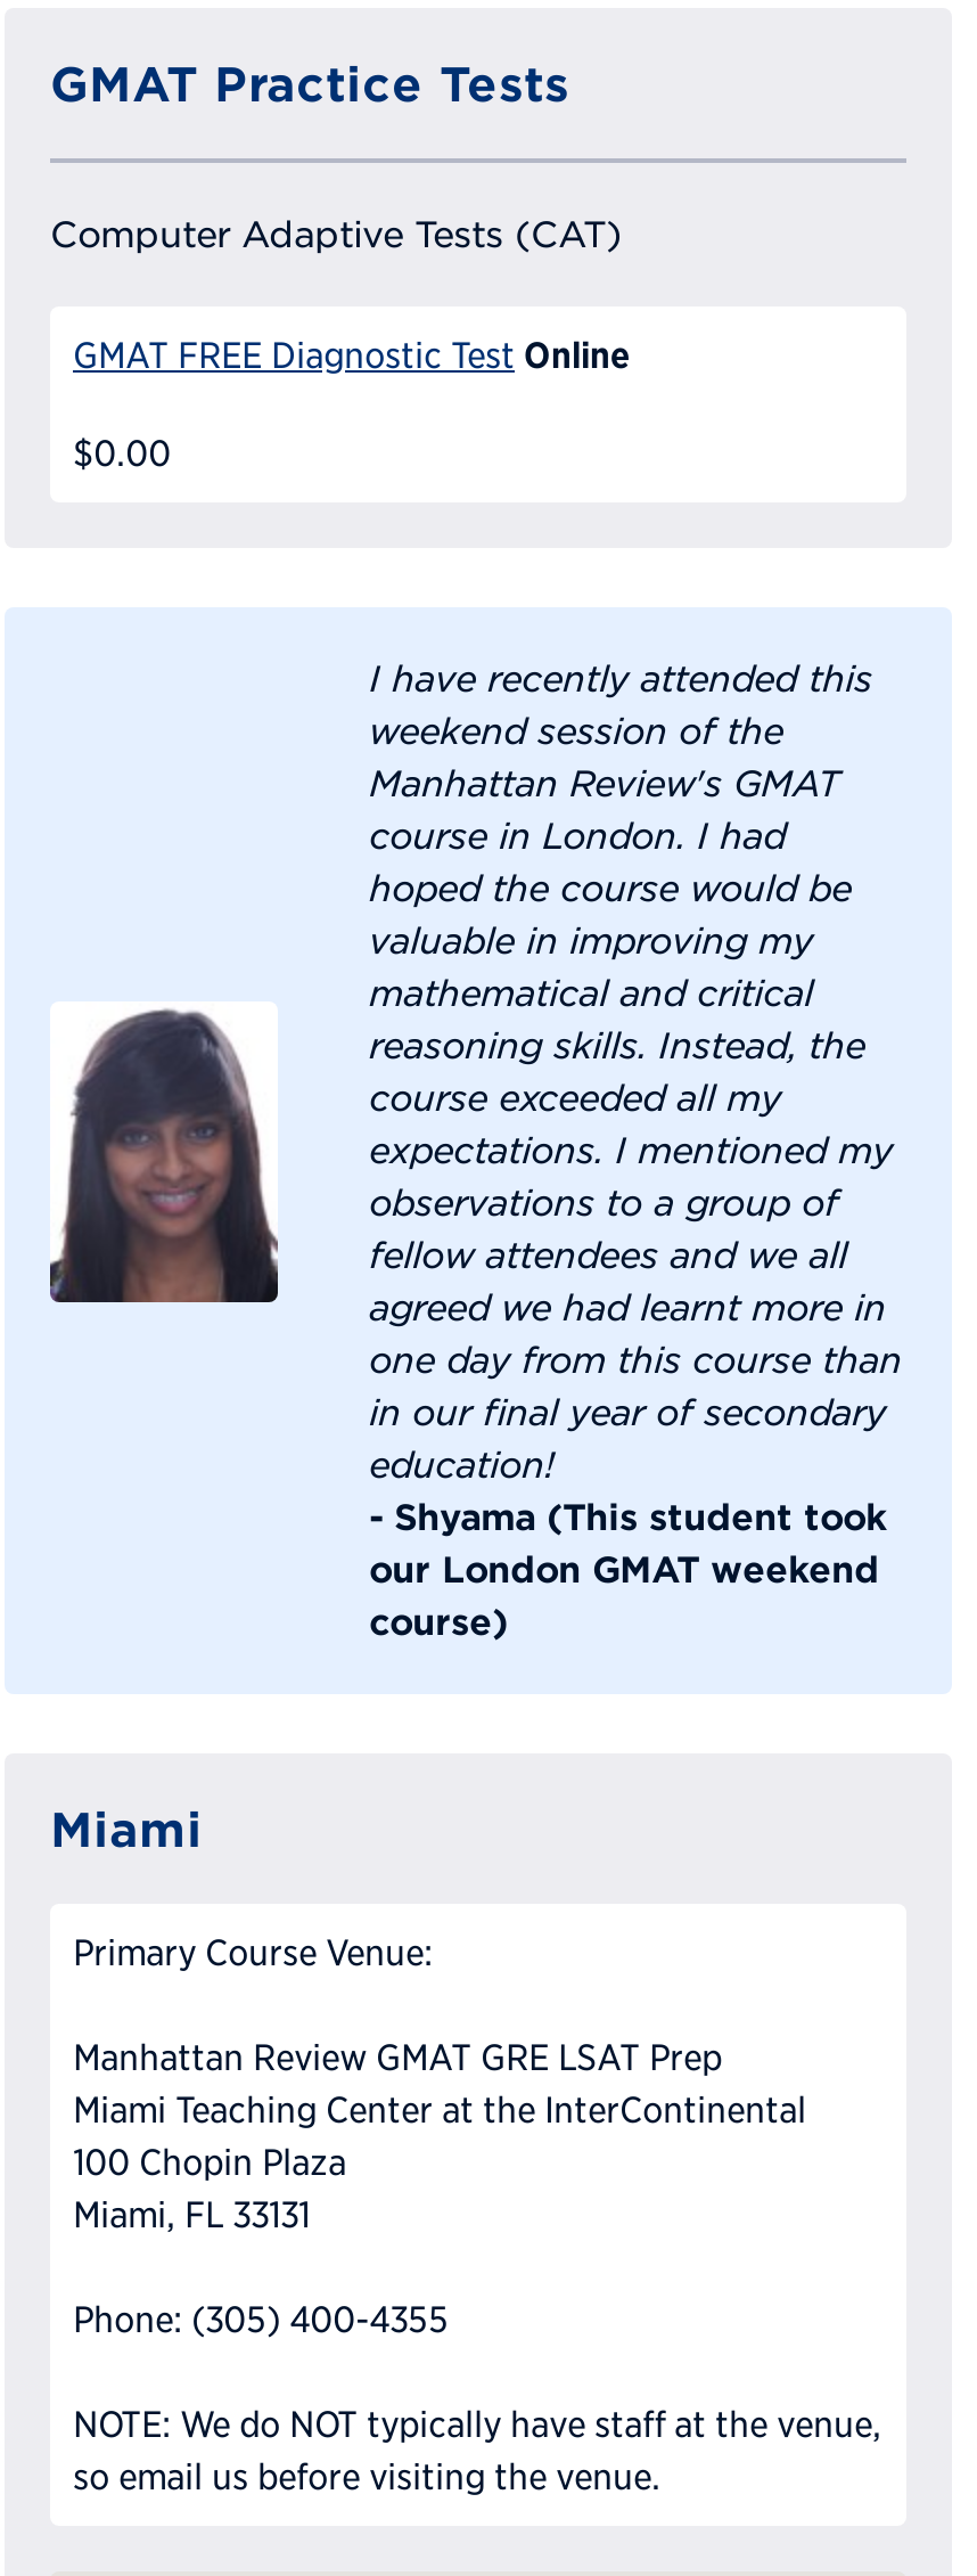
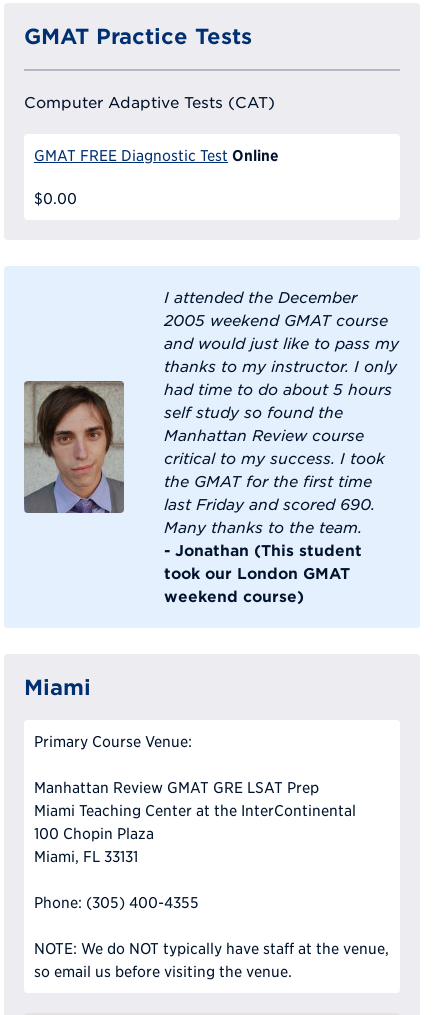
[50,658,902,1642] [image] | I have recently attended this | weekend session of the | Manhattan Review's GMAT | course in London. I had | hoped the course would be | valuable in improving my | mathematical and critical | reasoning skills. Instead, the | course exceeded all my | expectations. I mentioned my | observations to a group of | fellow attendees and we all | agreed we had learnt more in | one day from this course than | in our final year of secondary | education! | - Shyama (This student took | our London GMAT weekend | course) -> [23,288,399,605] [image] | I attended the December | 2005 weekend GMAT course | and would just like to pass my | thanks to my instructor. I only | had time to do about 5 hours | self study so found the | Manhattan Review course | critical to my success. I took | the GMAT for the first time | last Friday and scored 690. | Many thanks to the team. | - Jonathan (This student | took our London GMAT | weekend course)

